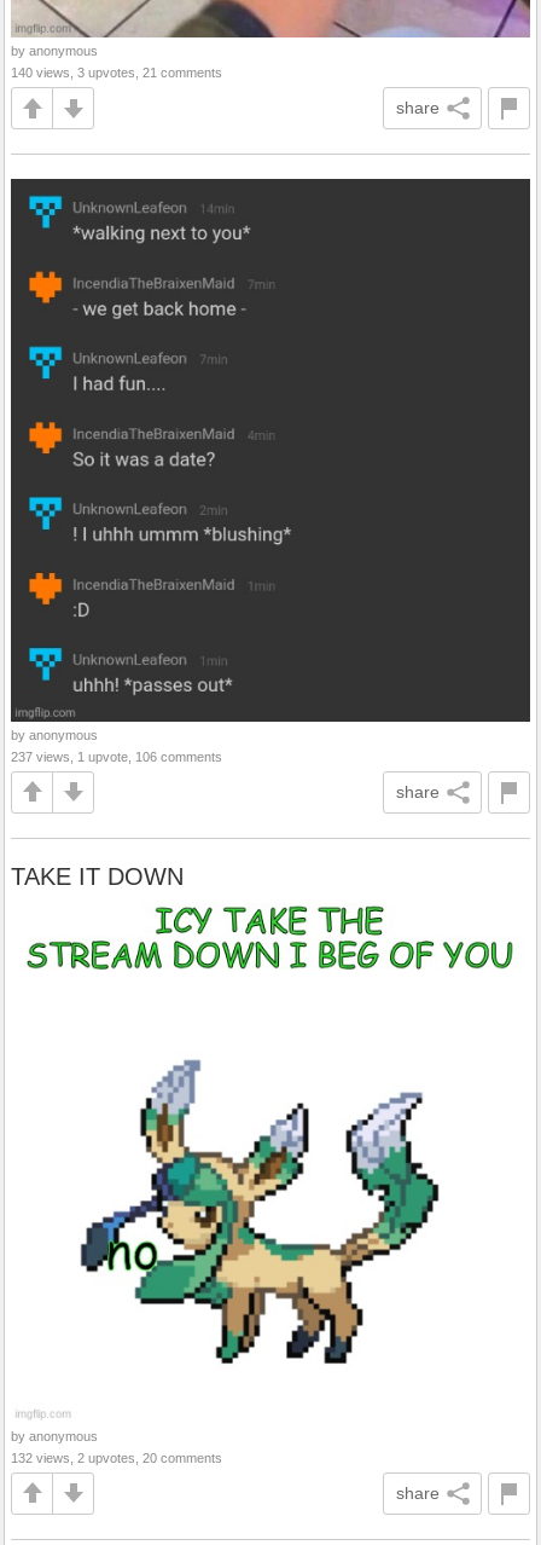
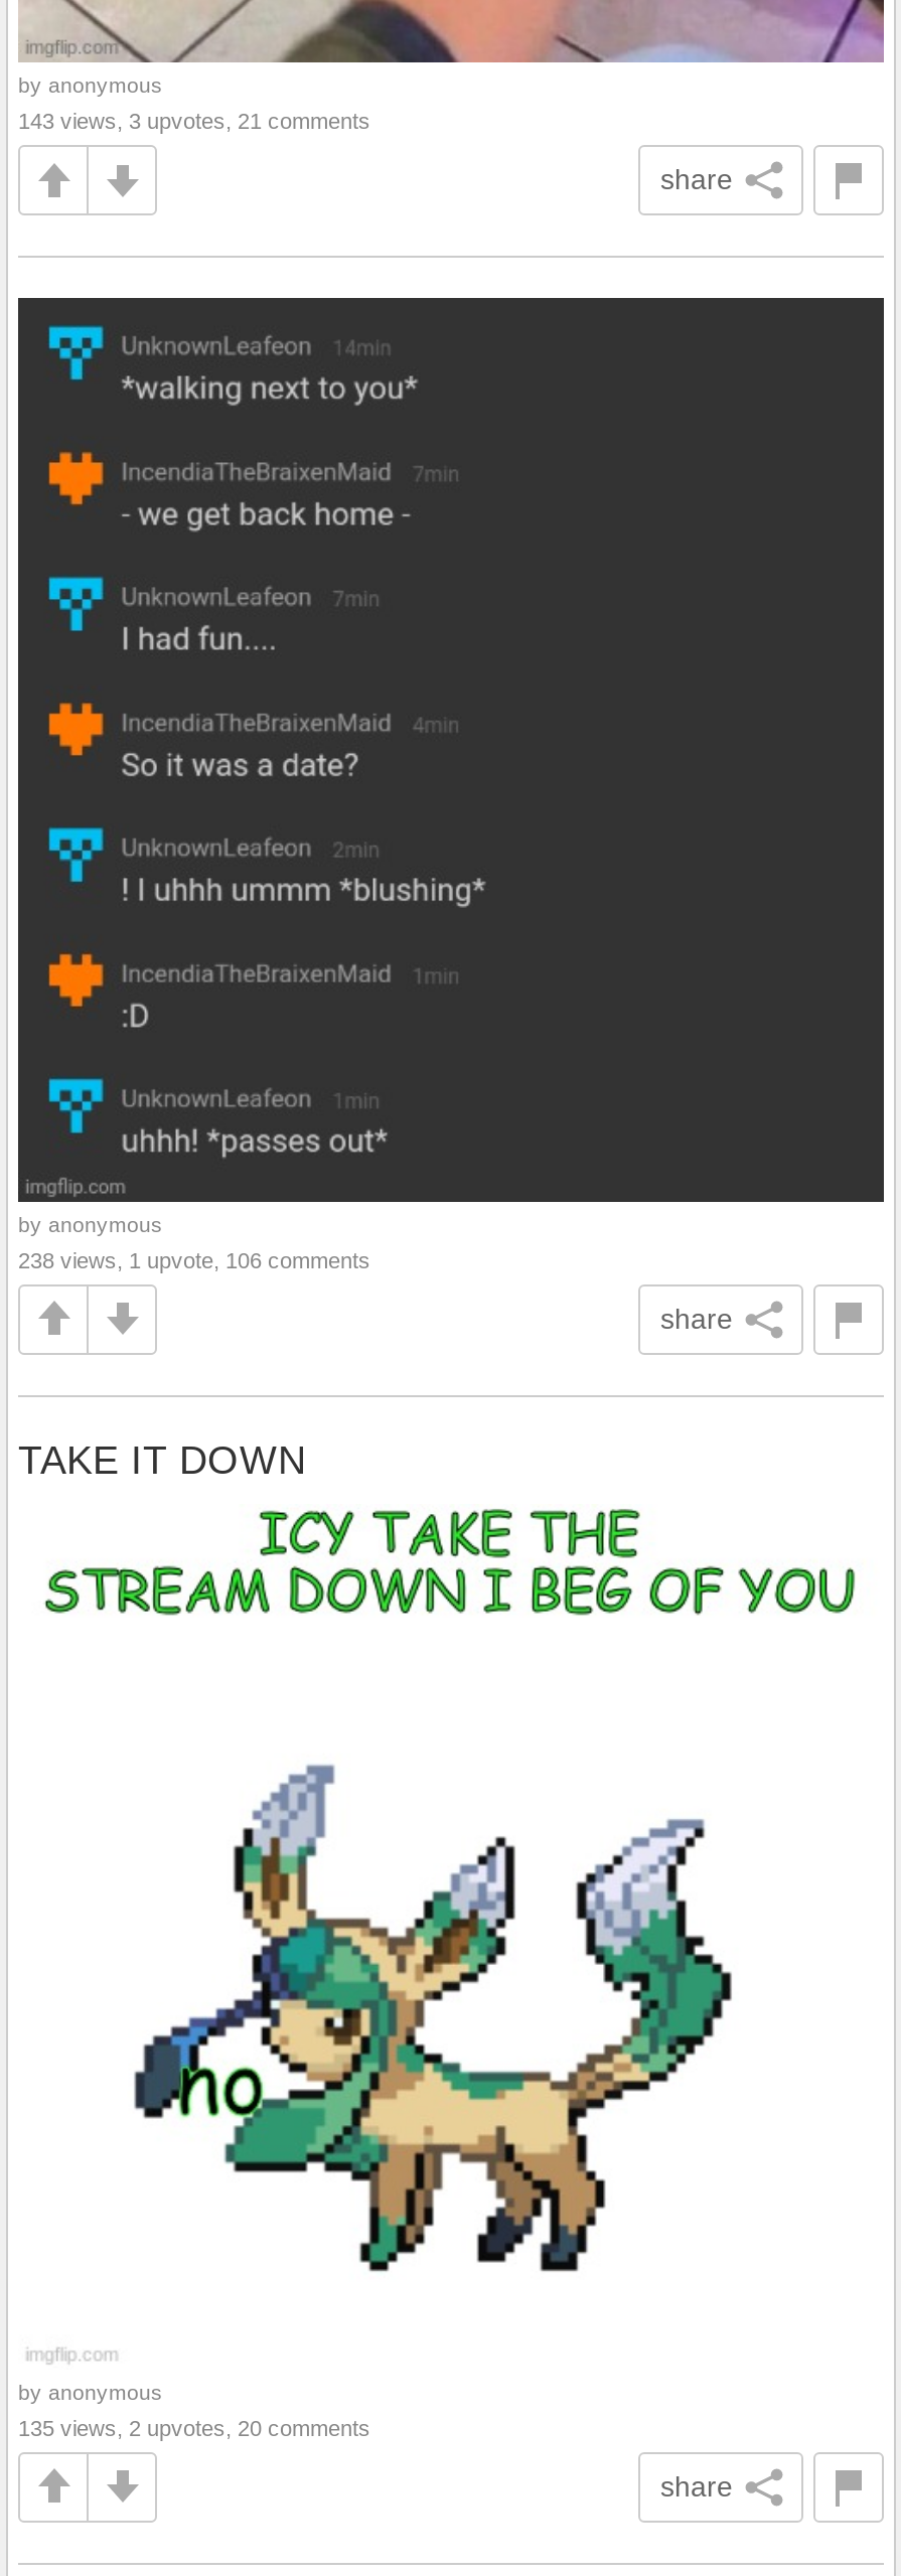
[11,66,222,80] 140 views, 3 upvotes, 21 comments -> [18,109,370,133] 143 views, 3 upvotes, 21 comments
[11,749,222,764] 237 views, 1 upvote, 106 comments -> [18,1248,370,1272] 238 views, 1 upvote, 106 comments
[11,1450,222,1465] 132 views, 2 upvotes, 20 comments -> [18,2416,370,2440] 135 views, 2 upvotes, 20 comments

